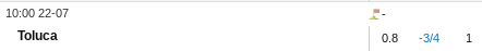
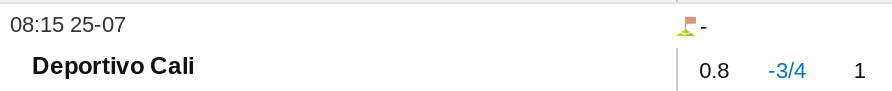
[5,7,69,20] 10:00 22-07 -> [10,12,126,36] 08:15 25-07
[17,28,58,43] Toluca -> [32,52,194,80] Deportivo Cali

